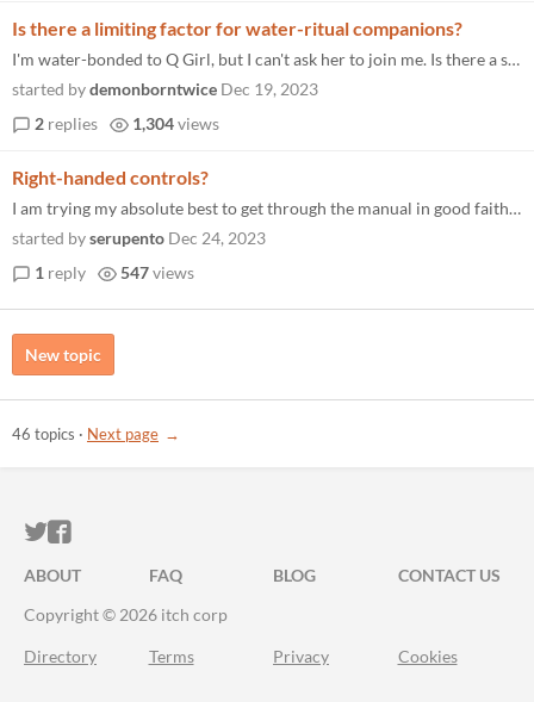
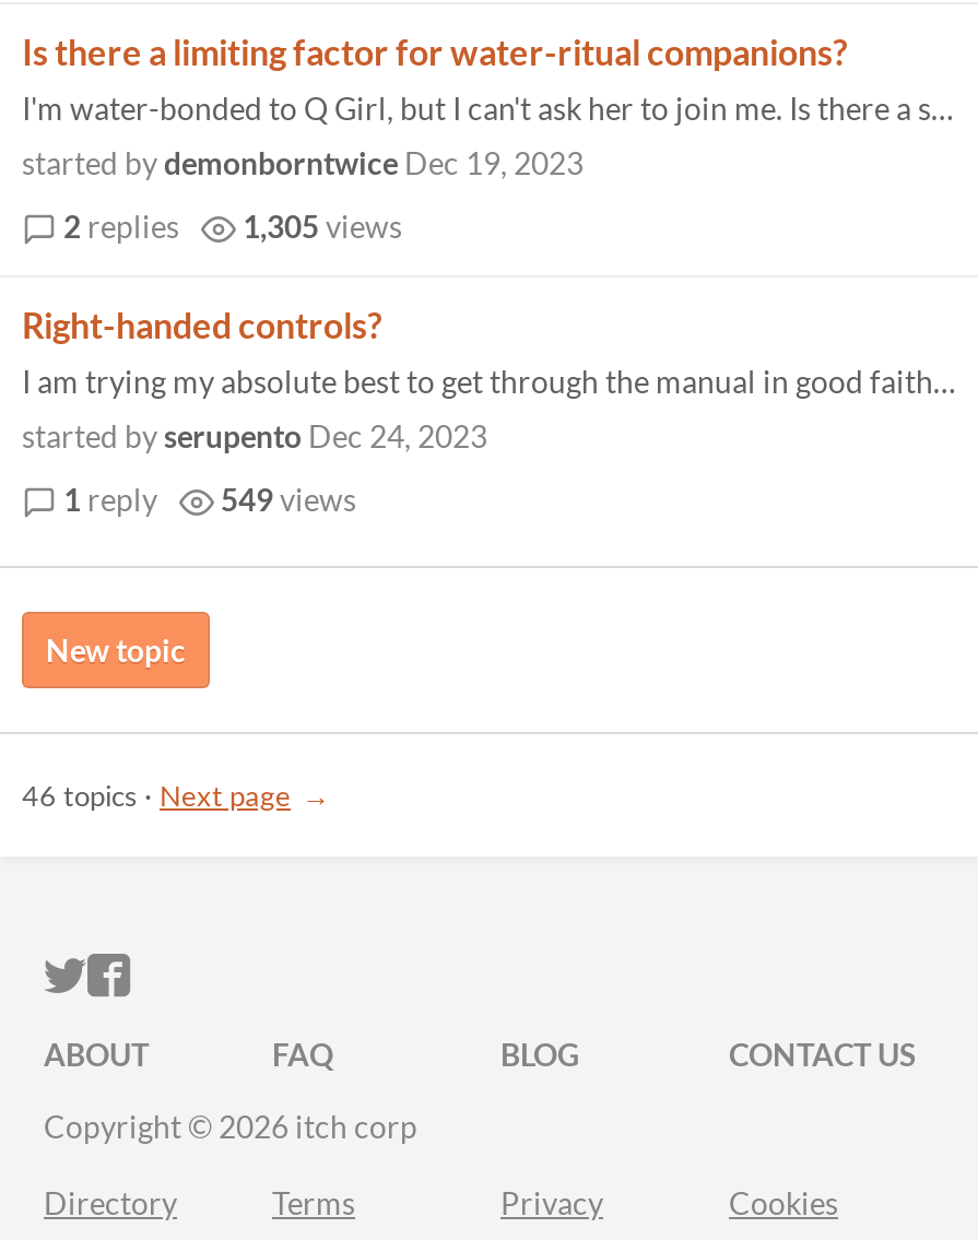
[35,113,219,133] 2 replies 1,304 views -> [63,208,402,245] 2 replies 1,305 views
[35,262,194,282] 1 reply 547 views -> [63,481,356,518] 1 reply 549 views

